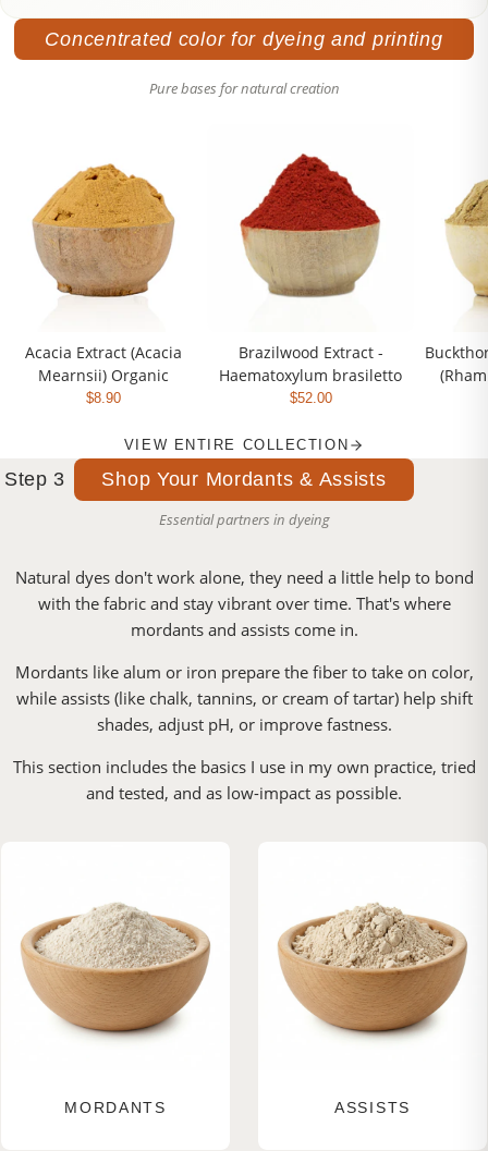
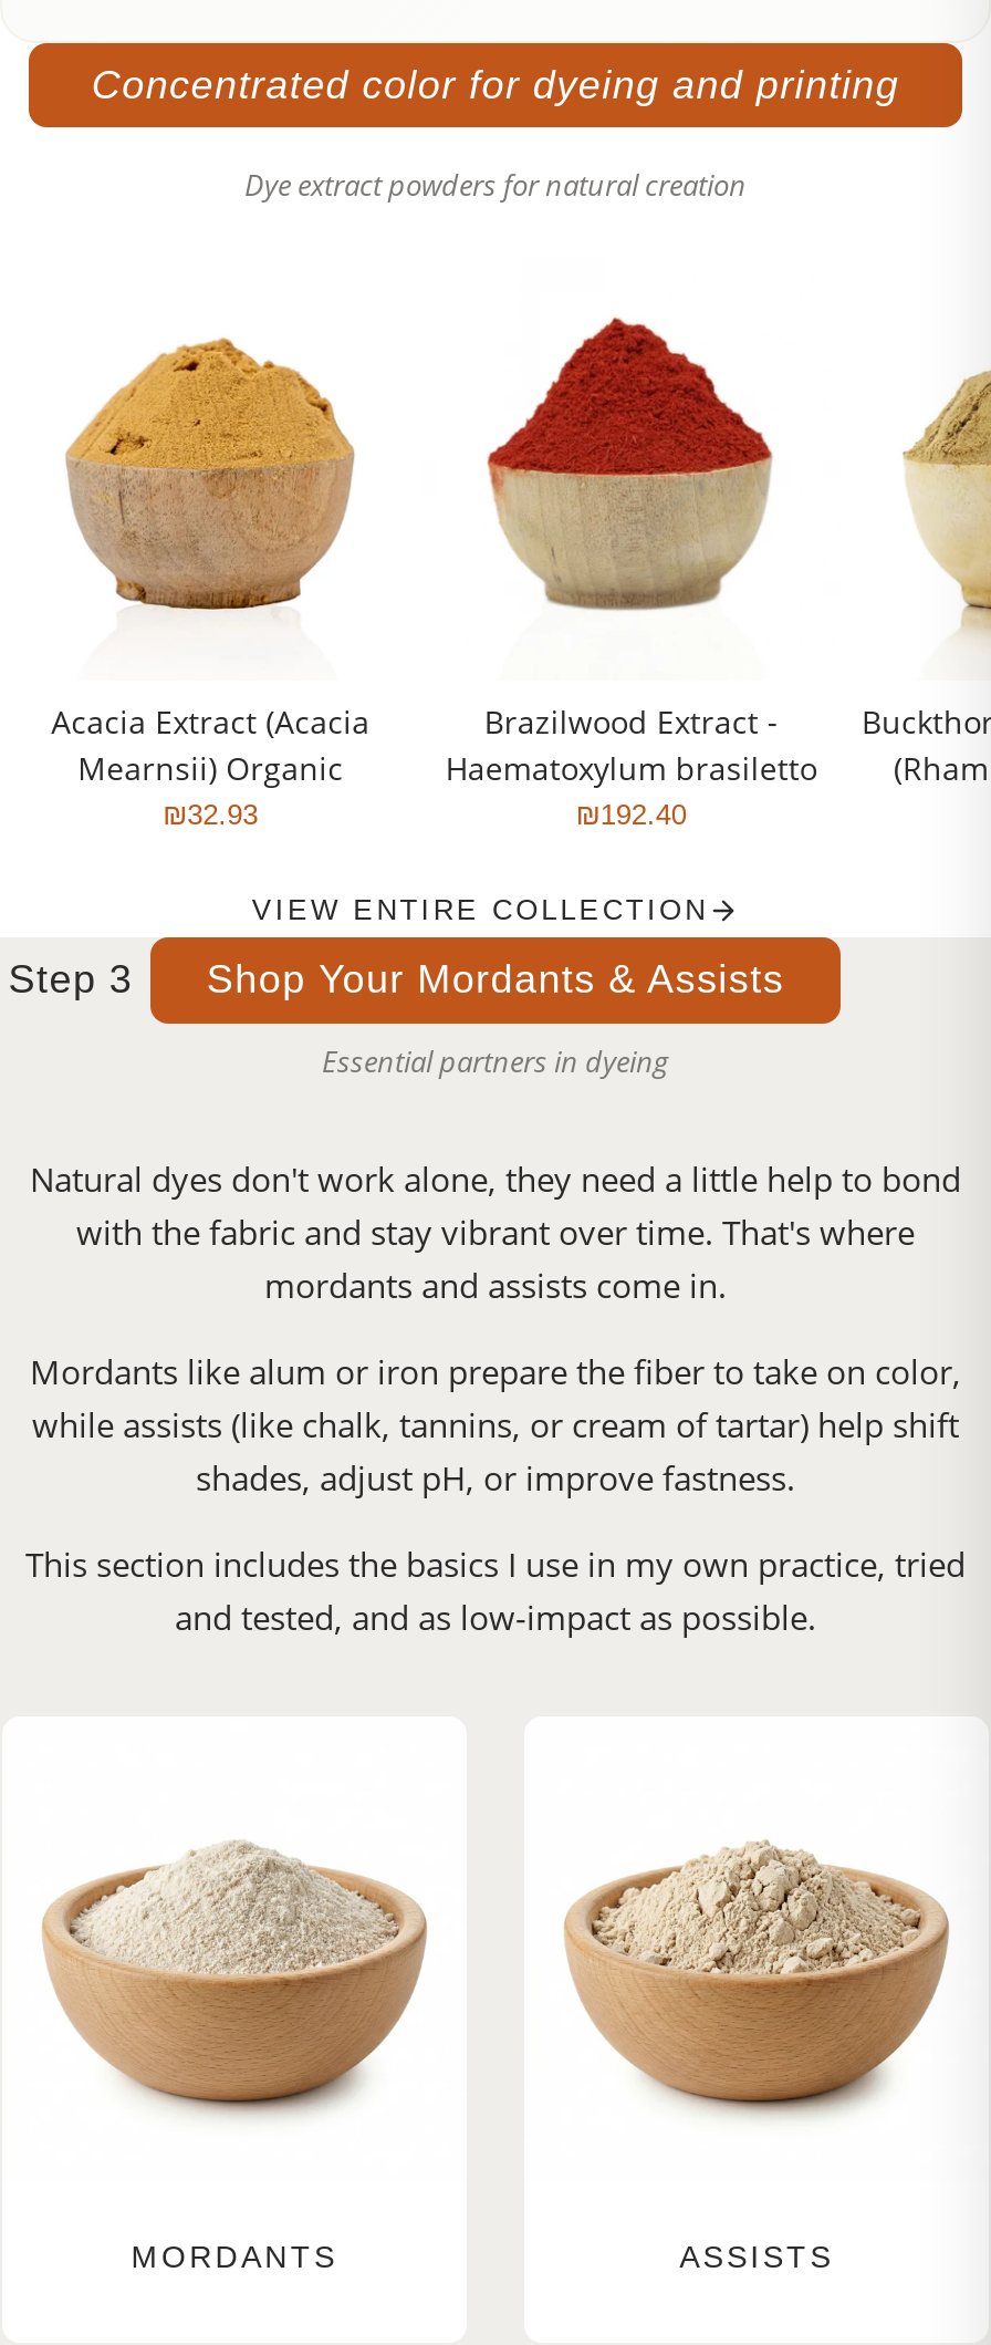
[149,79,339,98] Pure bases for natural creation -> [244,166,747,206] Dye extract powders for natural creation
[86,390,121,406] $8.90 -> [163,797,258,830] ₪32.93
[290,390,332,406] $52.00 -> [576,797,686,830] ₪192.40

